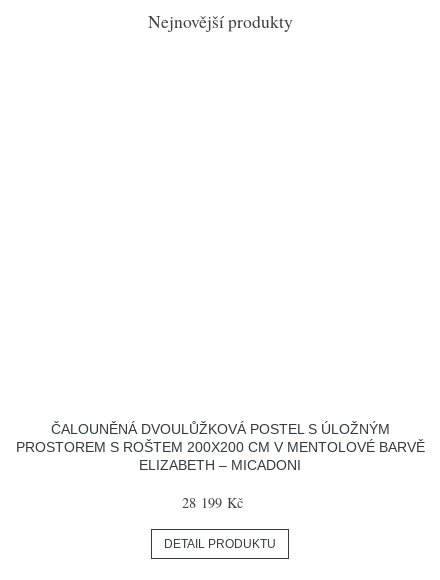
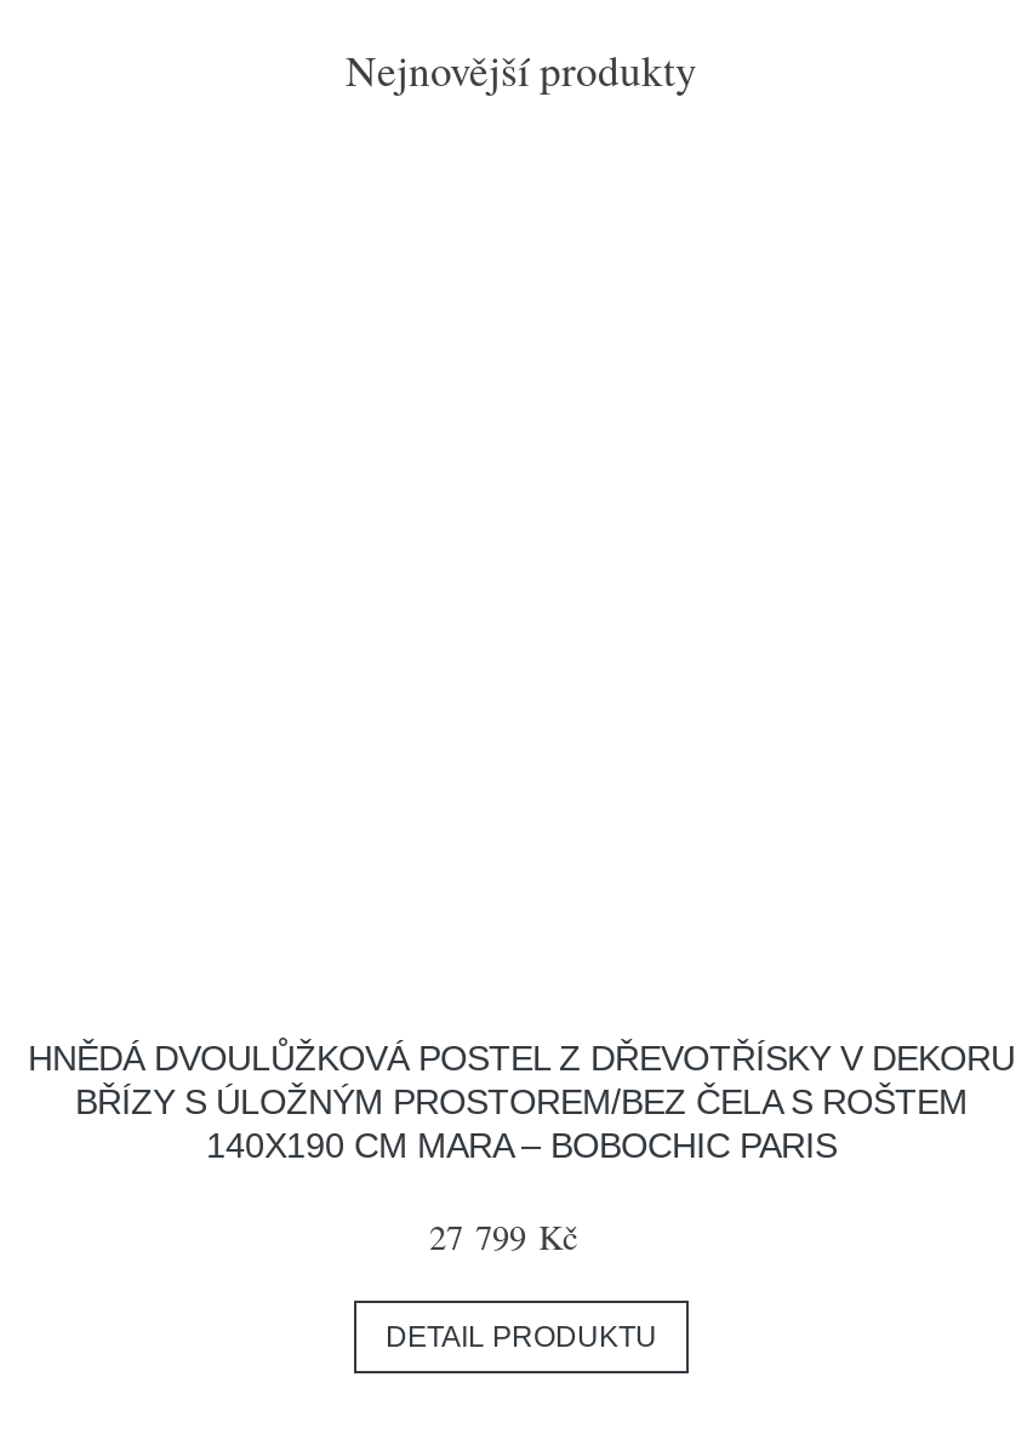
[15,421,424,473] ČALOUNĚNÁ DVOULŮŽKOVÁ POSTEL S ÚLOŽNÝM | PROSTOREM S ROŠTEM 200X200 CM V MENTOLOVÉ BARVĚ | ELIZABETH – MICADONI -> [28,1038,1015,1164] HNĚDÁ DVOULŮŽKOVÁ POSTEL Z DŘEVOTŘÍSKY V DEKORU | BŘÍZY S ÚLOŽNÝM PROSTOREM/BEZ ČELA S ROŠTEM | 140X190 CM MARA – BOBOCHIC PARIS
[182,493,243,512] 28 199 Kč -> [429,1212,577,1258] 27 799 Kč

